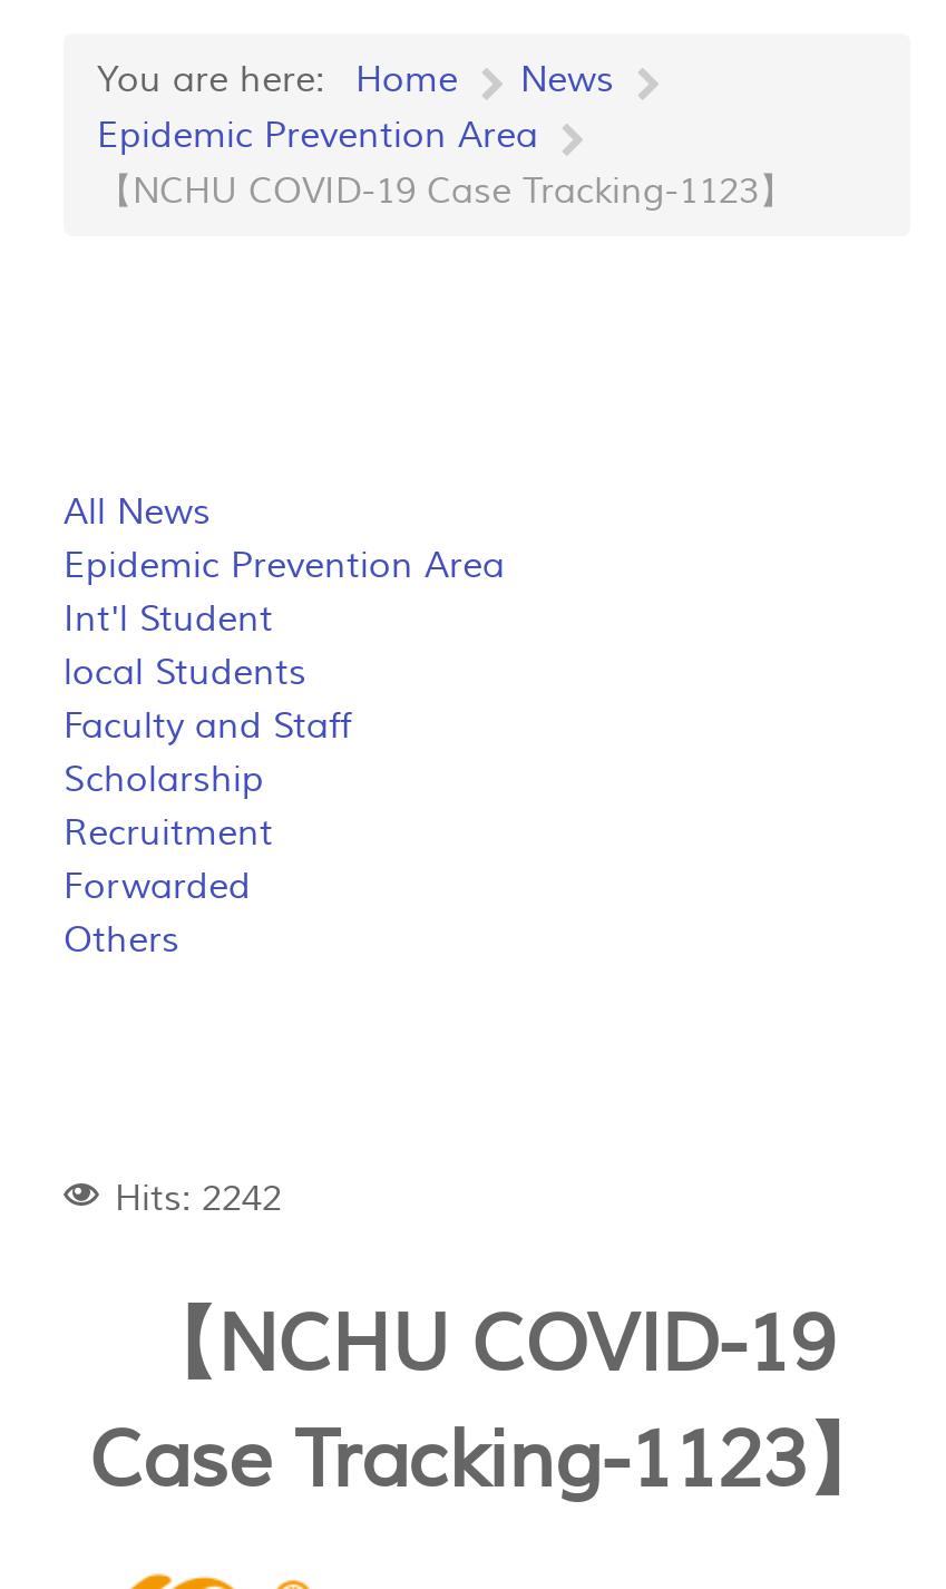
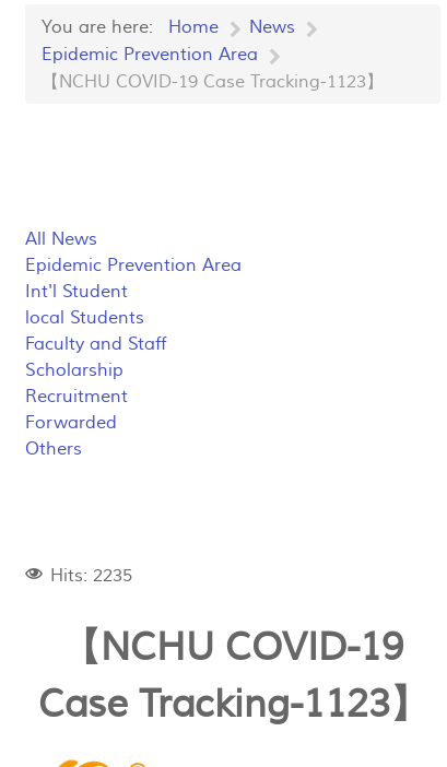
[115,1176,282,1221] Hits: 2242 -> [50,565,132,587] Hits: 2235

